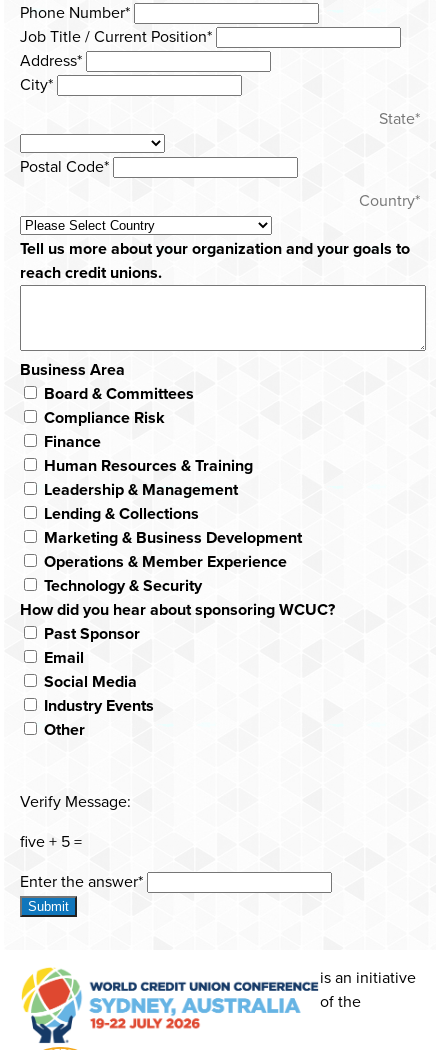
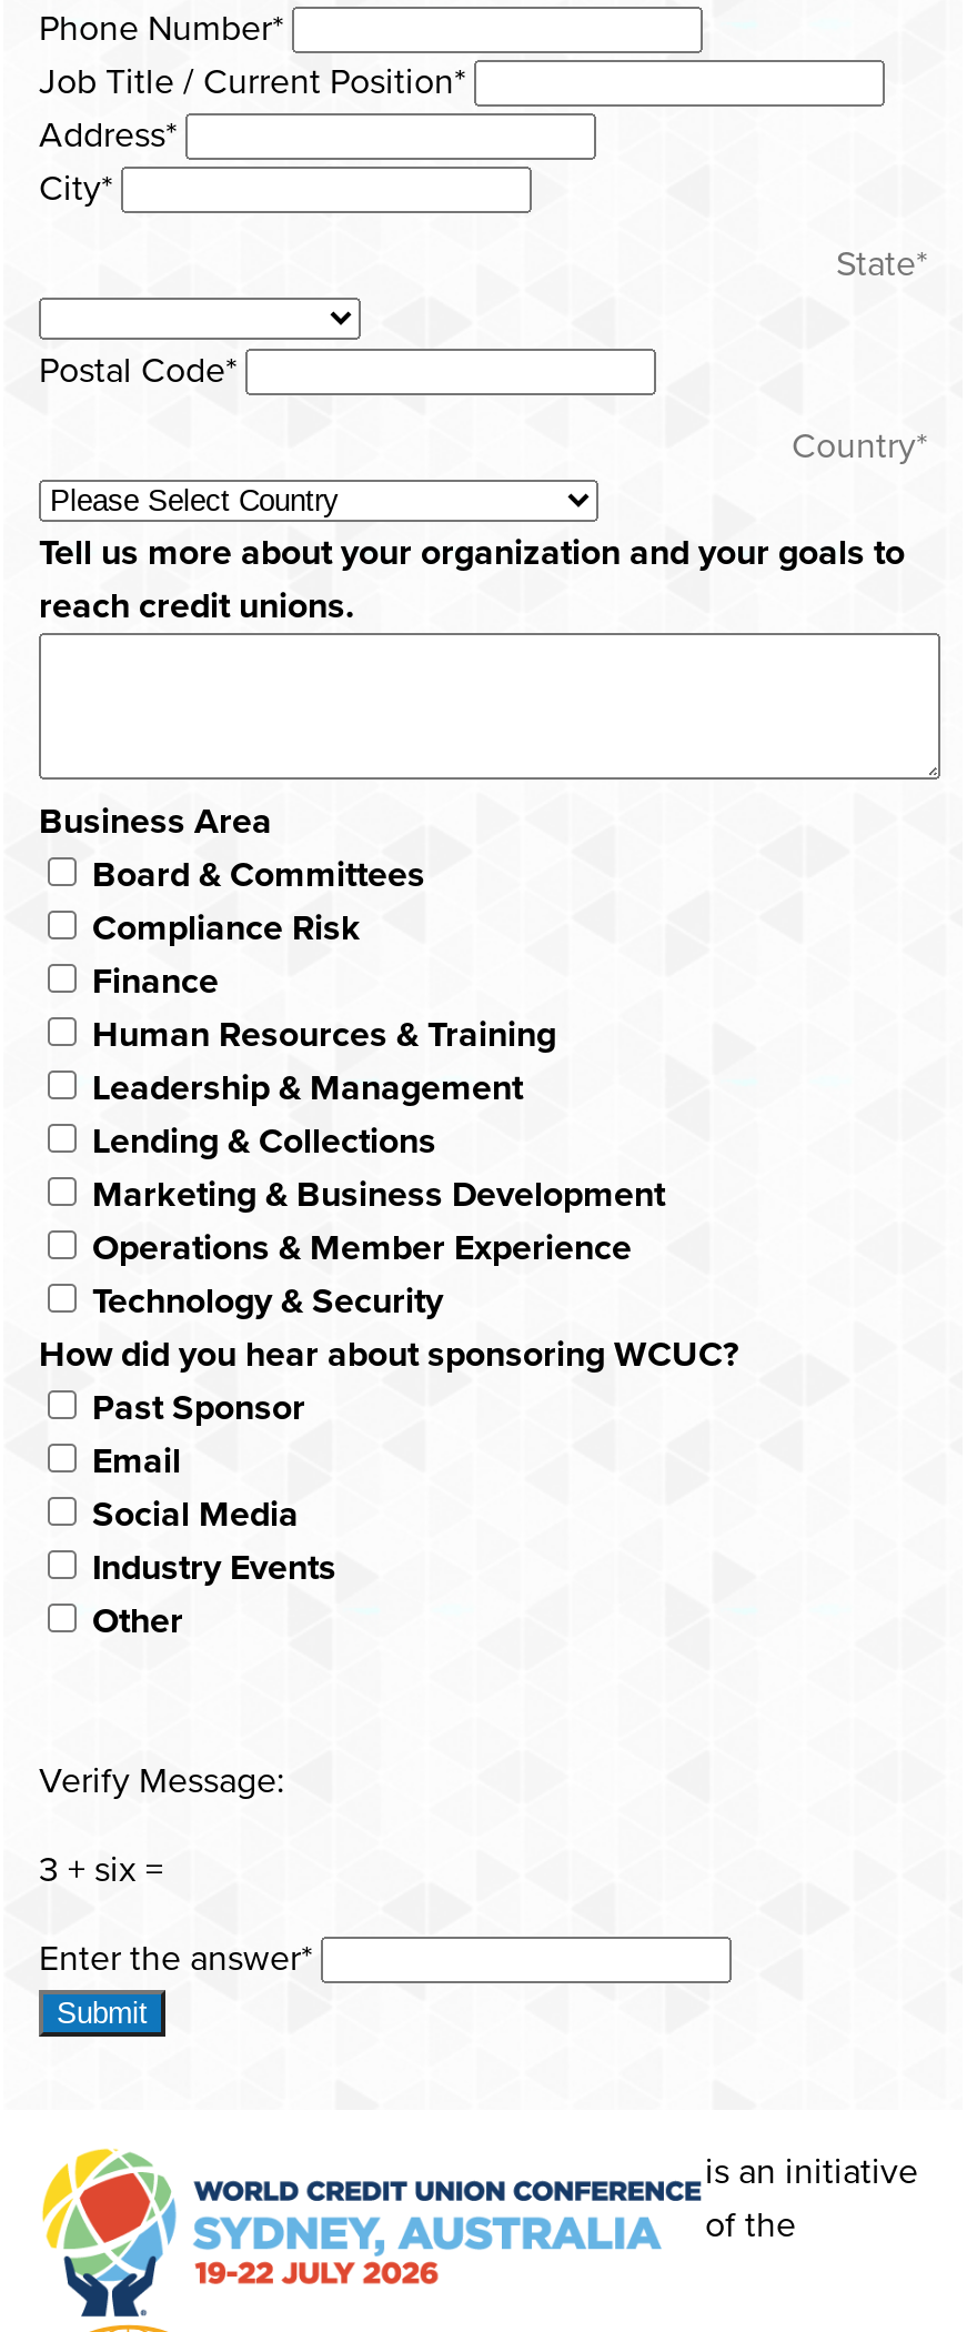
[20,832,82,852] fi ve +5 = -> [39,1847,163,1892] 3 + six =

